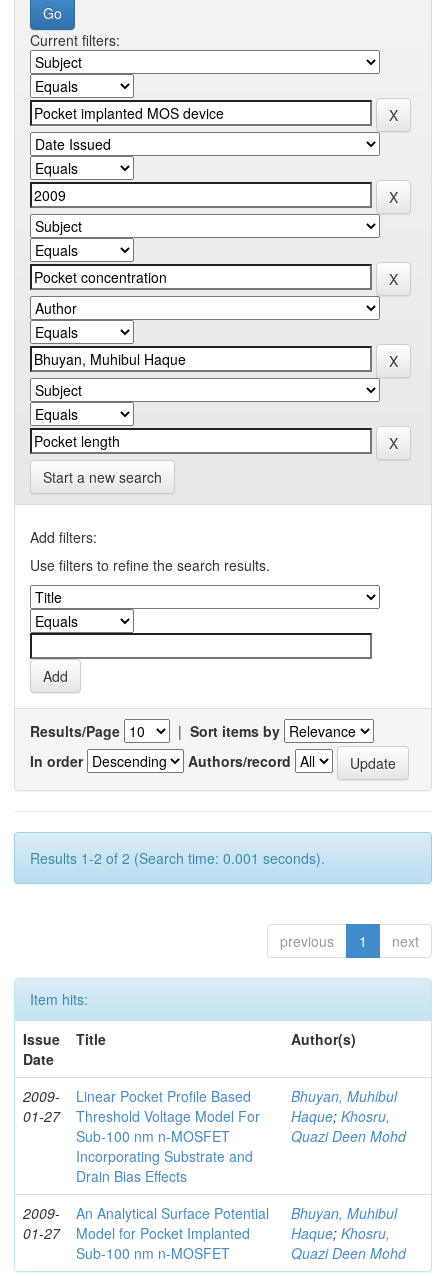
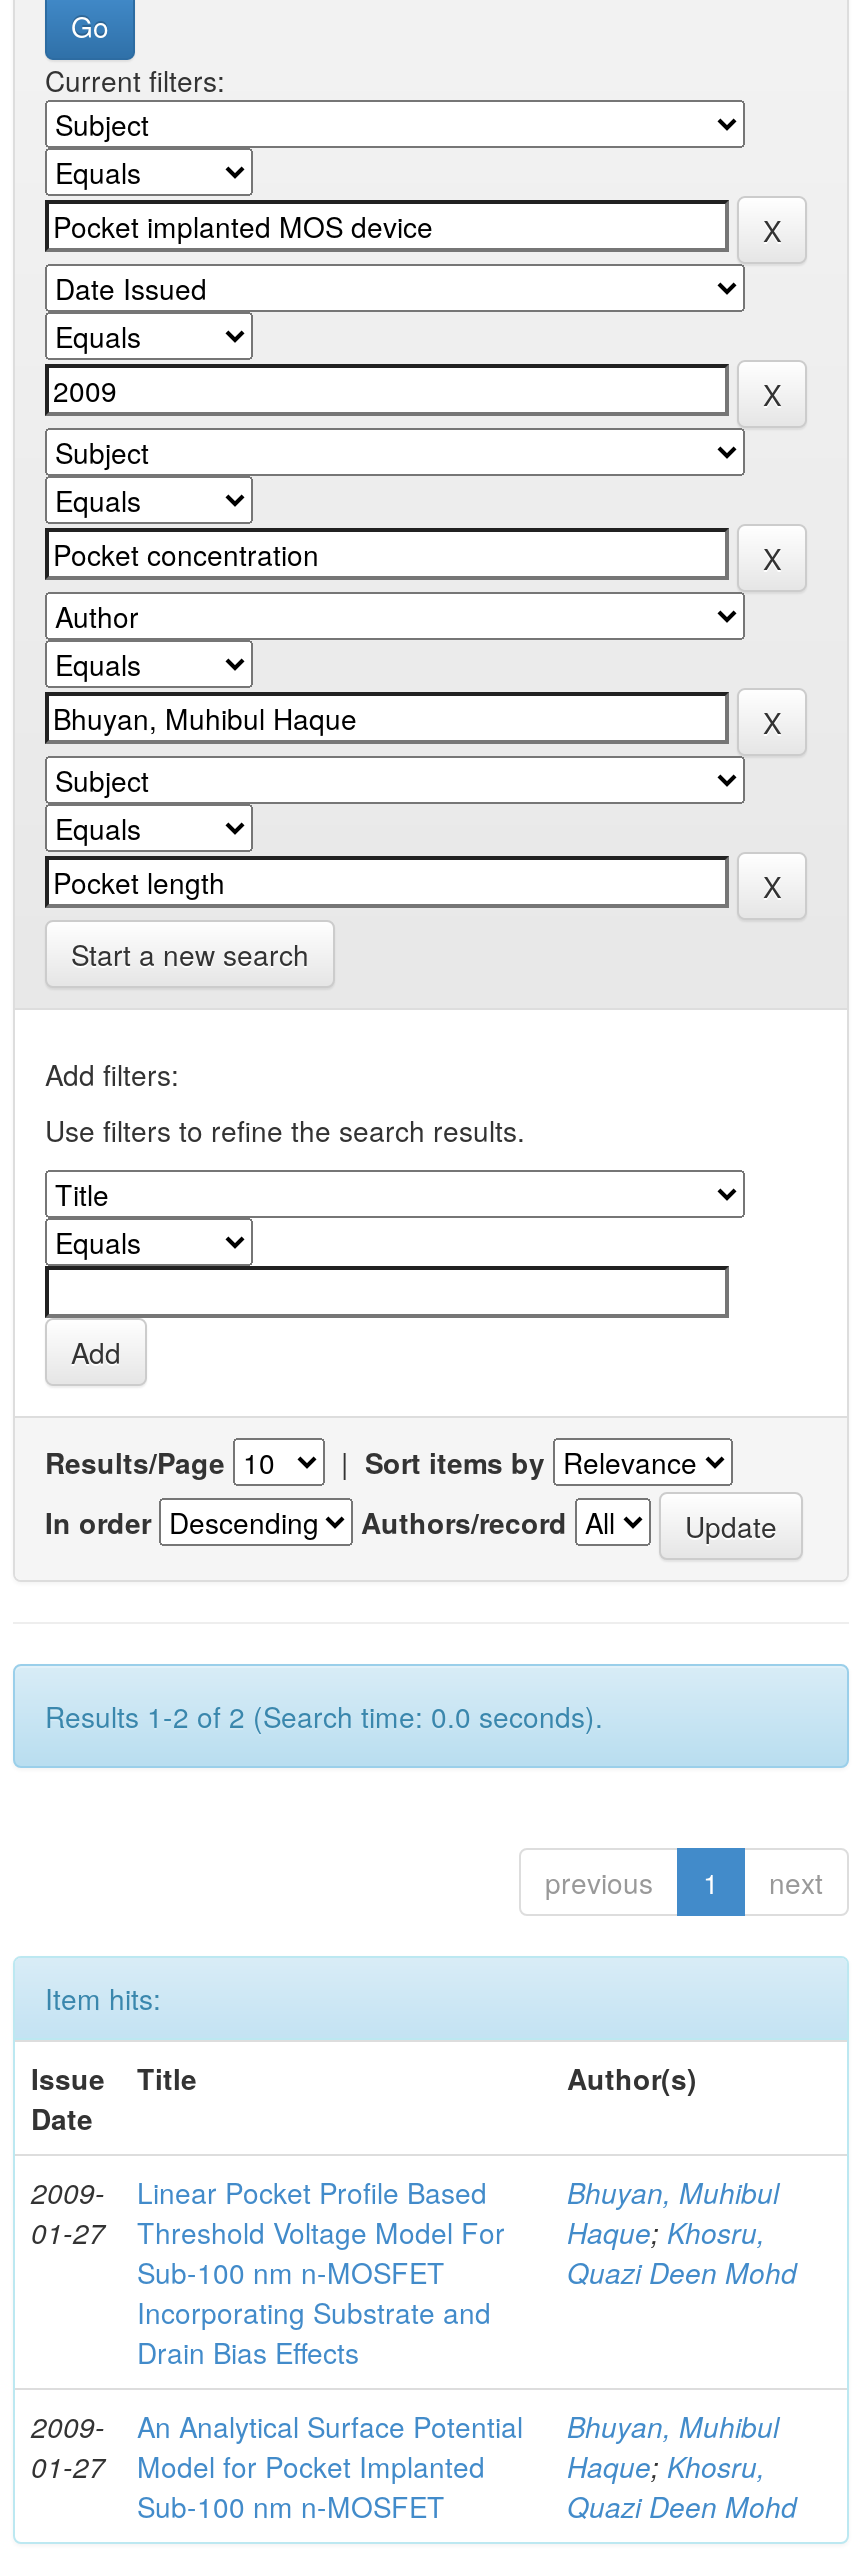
[30,848,325,868] Results 1-2 of 2 (Search time: 0.001 seconds). -> [45,1696,603,1736] Results 1-2 of 2 (Search time: 0.0 seconds).

